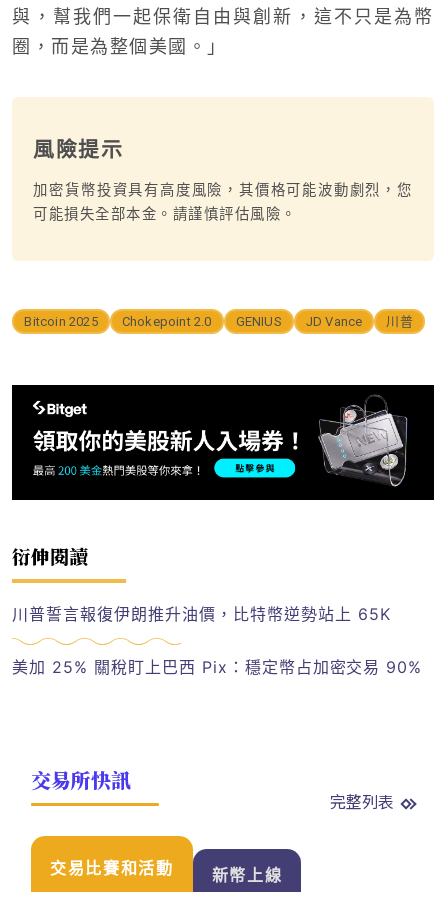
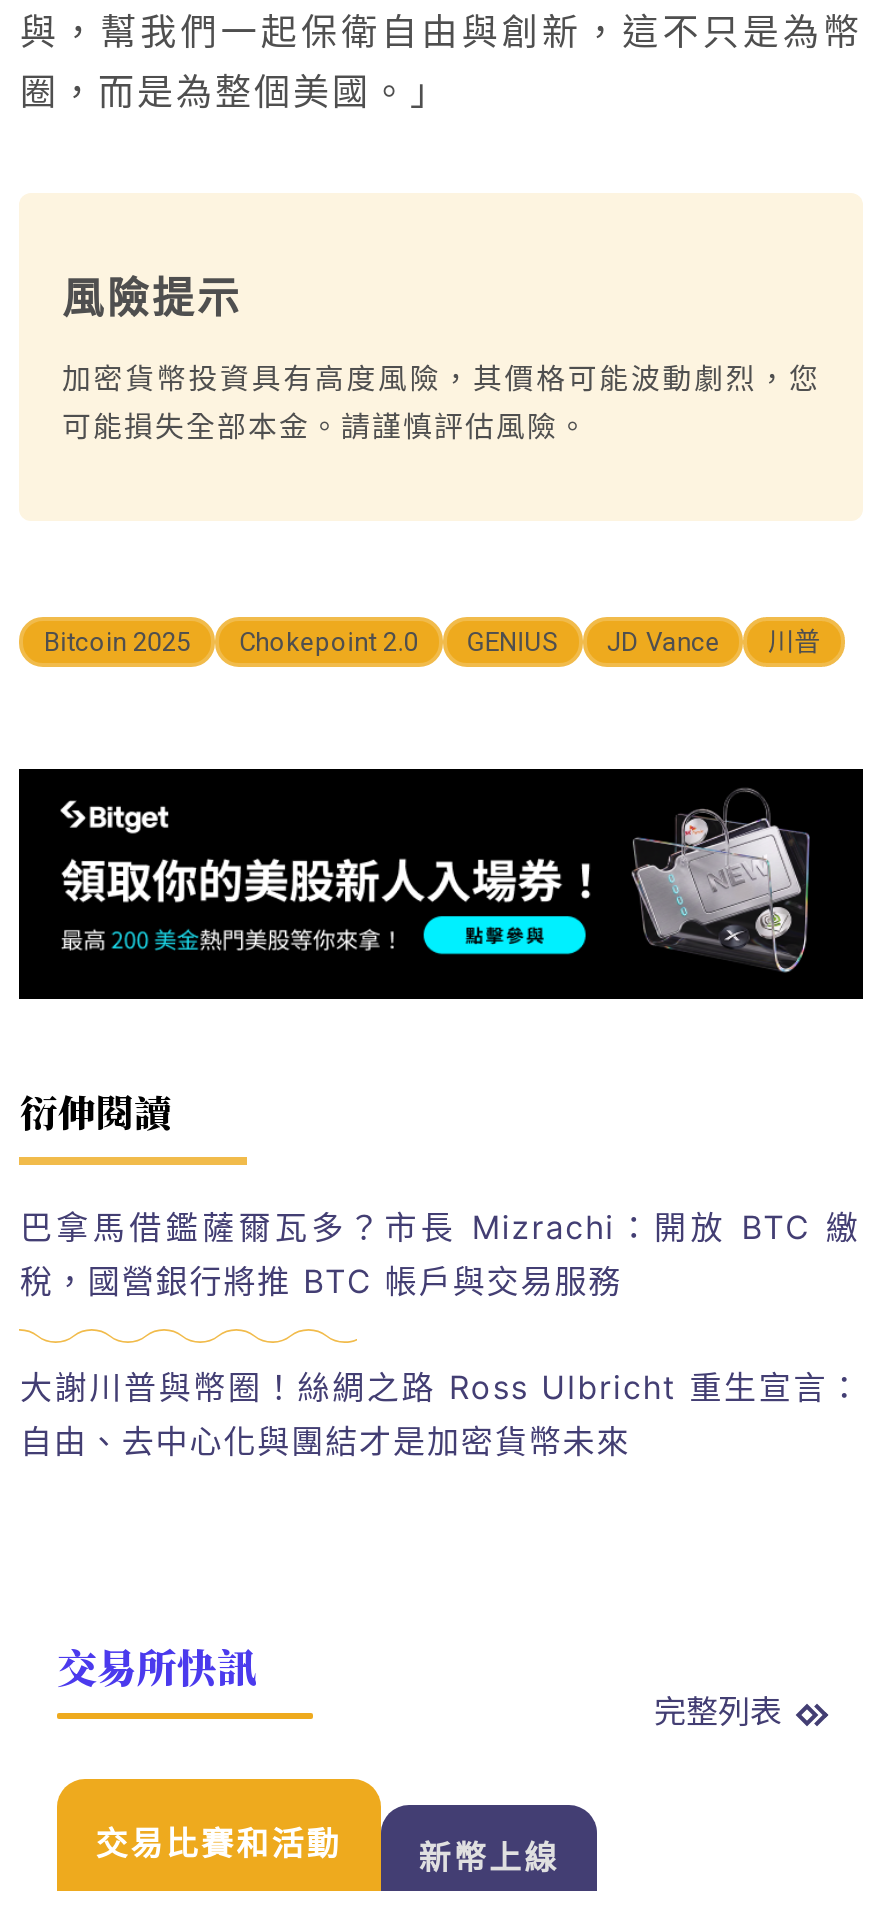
[12,604,390,624] 川普誓言報復伊朗推升油價，比特幣逆勢站上 65K -> [20,1207,862,1301] 巴拿馬借鑑薩爾瓦多？市長 Mizrachi：開放 BTC 繳 | 稅，國營銀行將推 BTC 帳戶與交易服務
[12,657,422,677] 美加 25% 關稅盯上巴西 Pix：穩定幣占加密交易 90% -> [20,1367,862,1461] 大謝川普與幣圈！絲綢之路 Ross Ulbricht 重生宣言： | 自由、去中心化與團結才是加密貨幣未來

